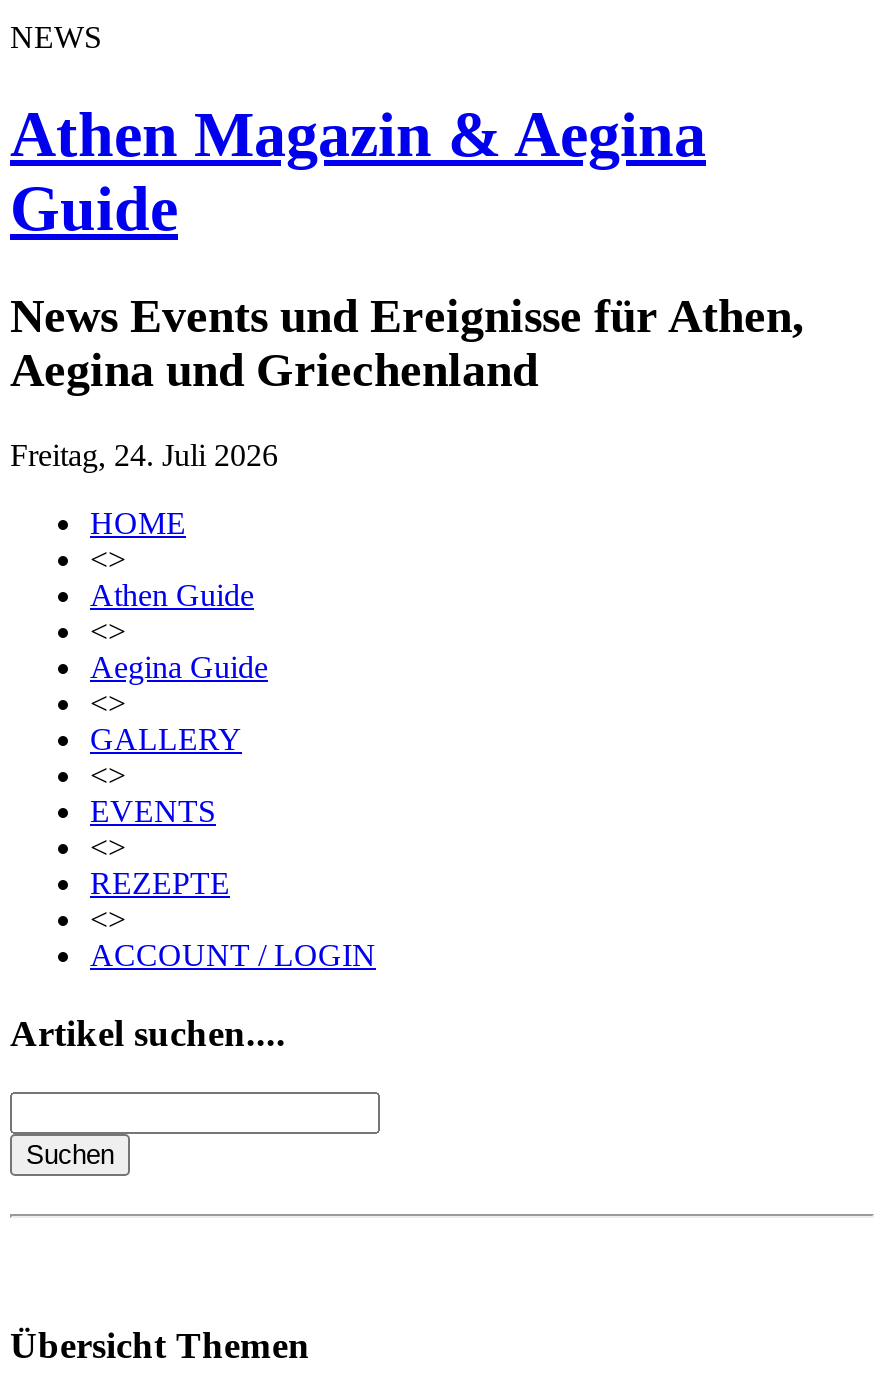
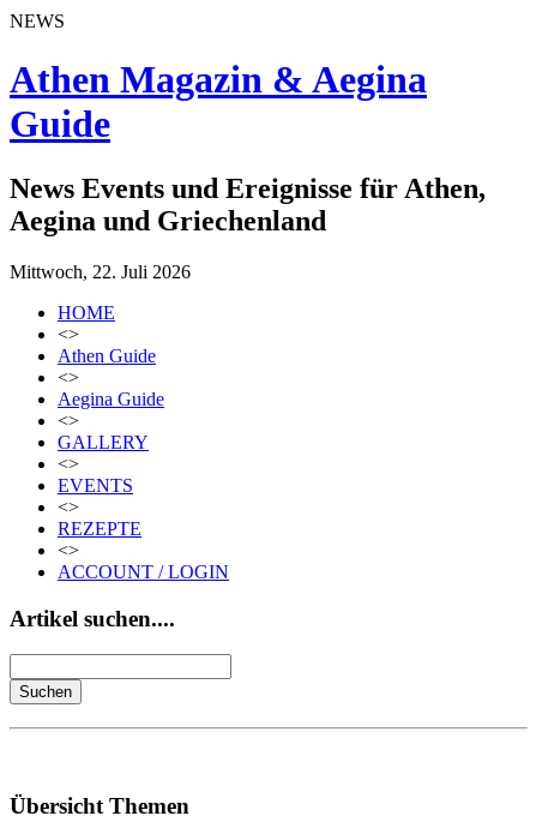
[10,438,278,472] Freitag, 24. Juli 2026 -> [10,261,191,282] Mittwoch, 22. Juli 2026

